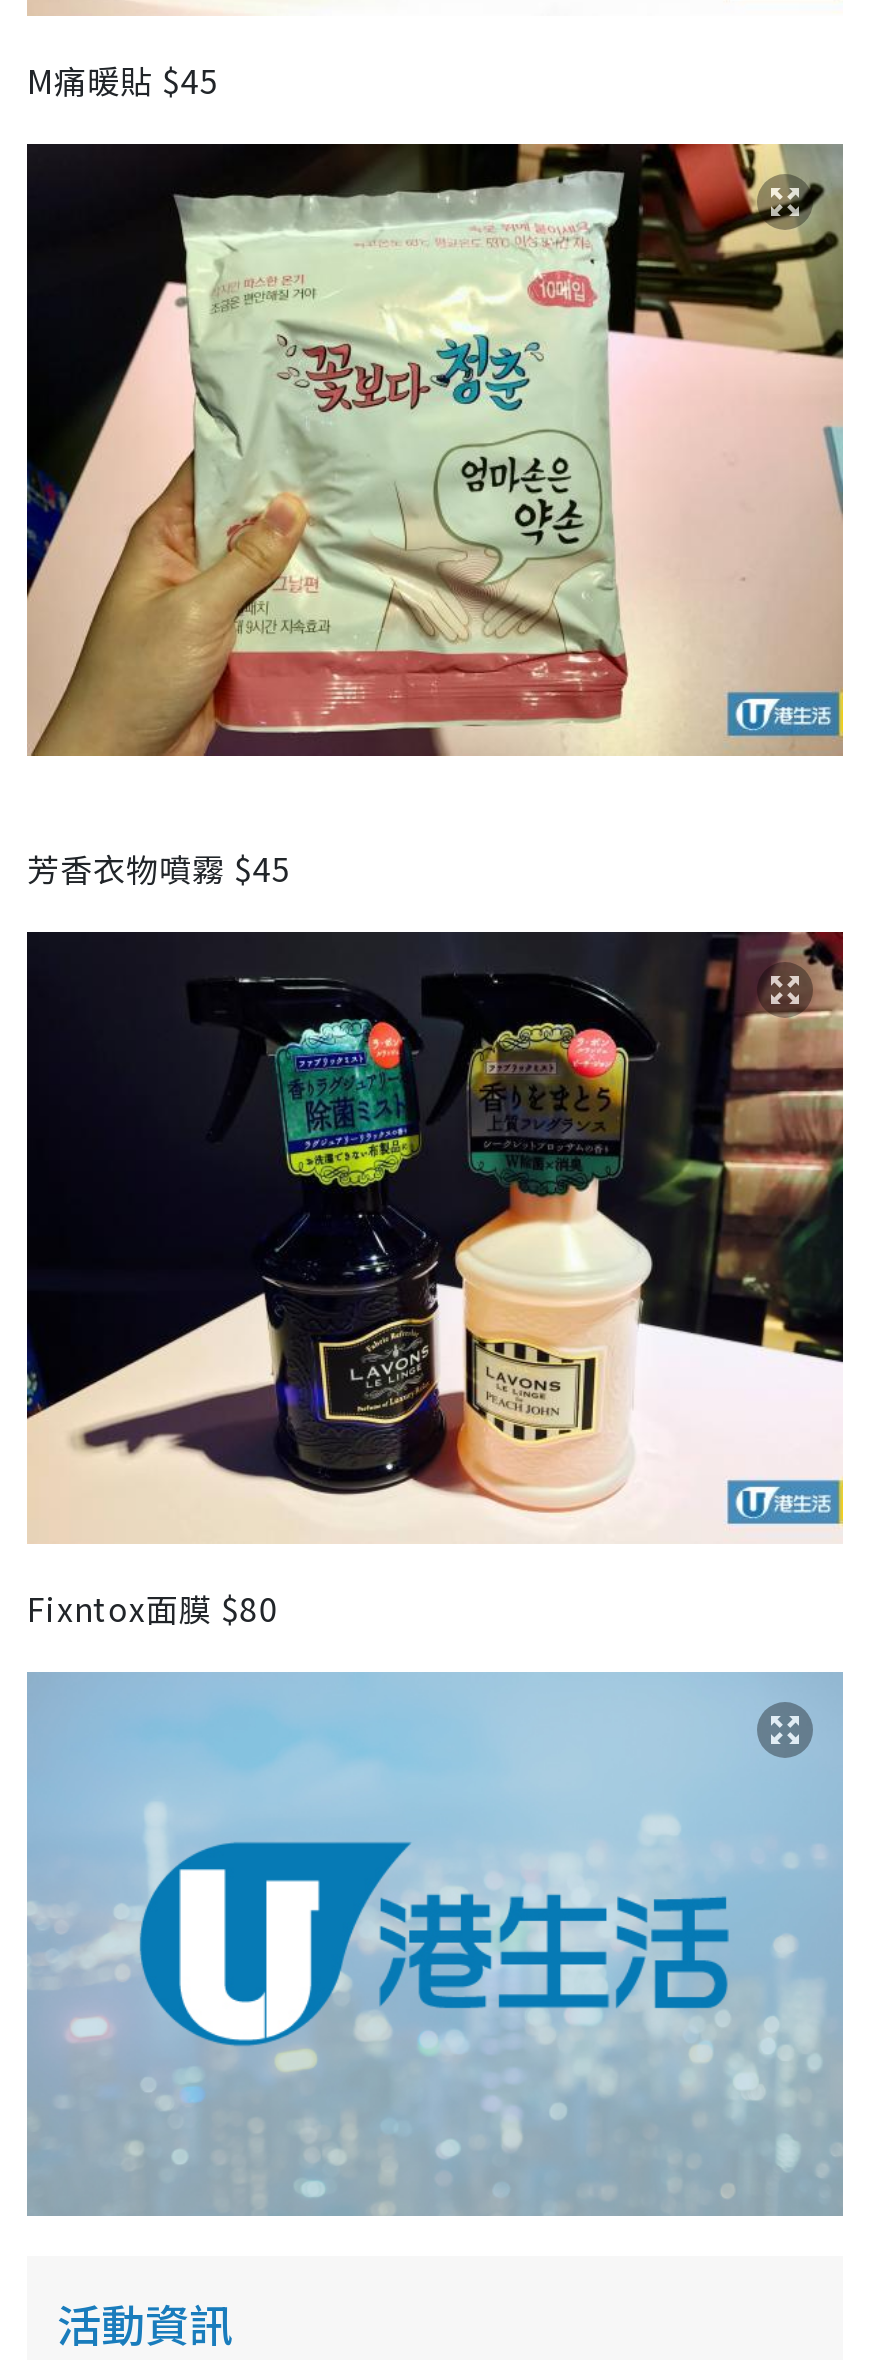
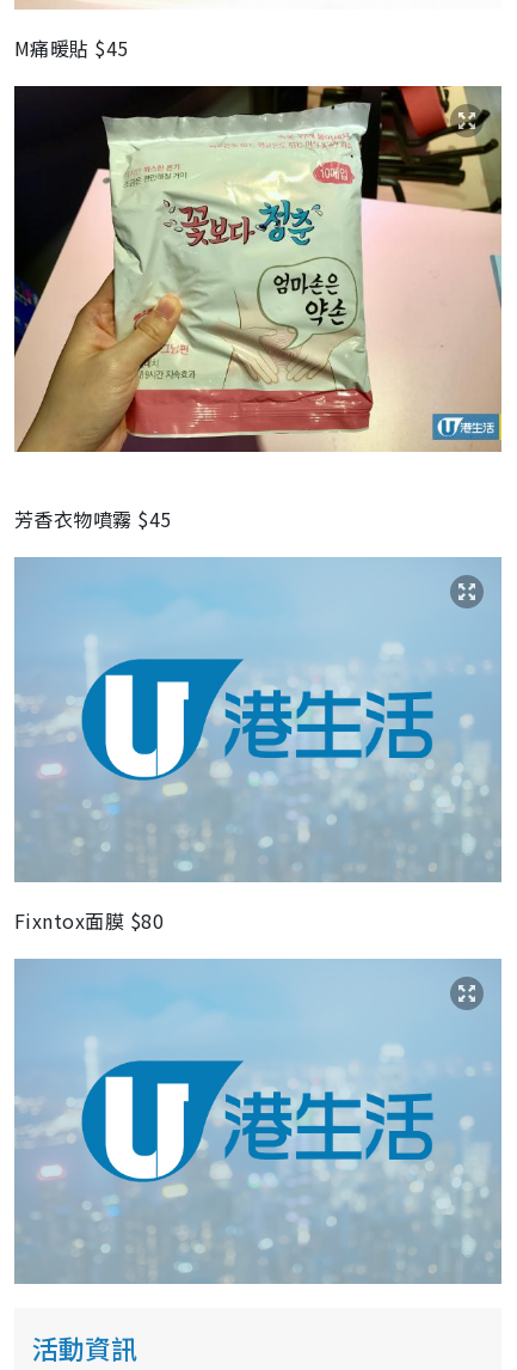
[25,930,845,1542] [image] -> [14,557,503,882] [image]

